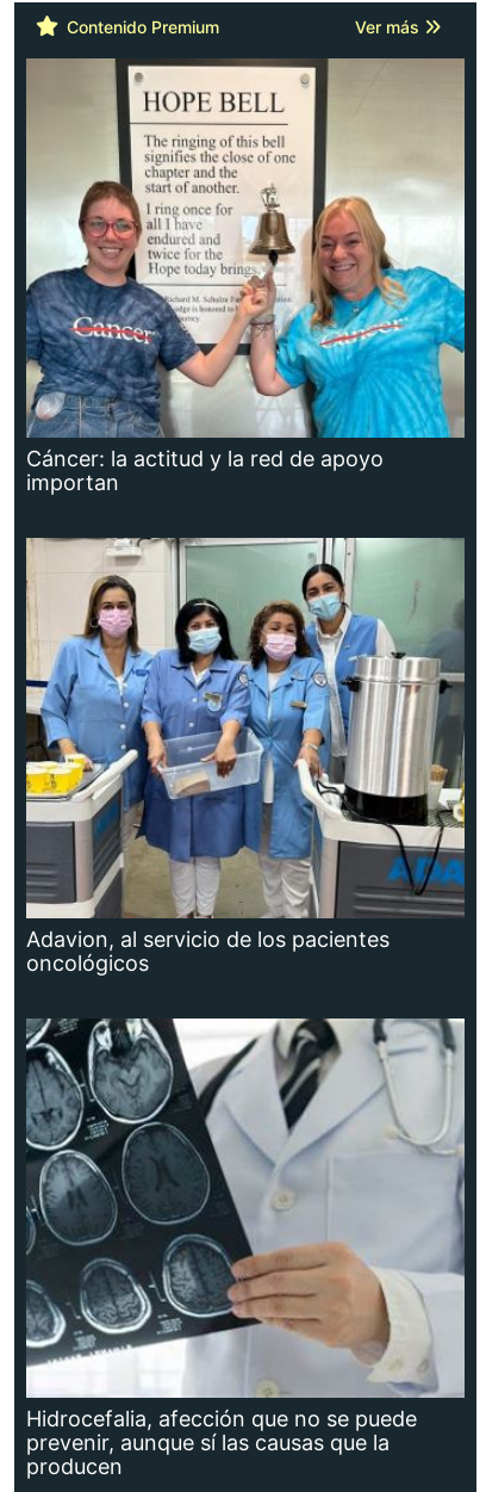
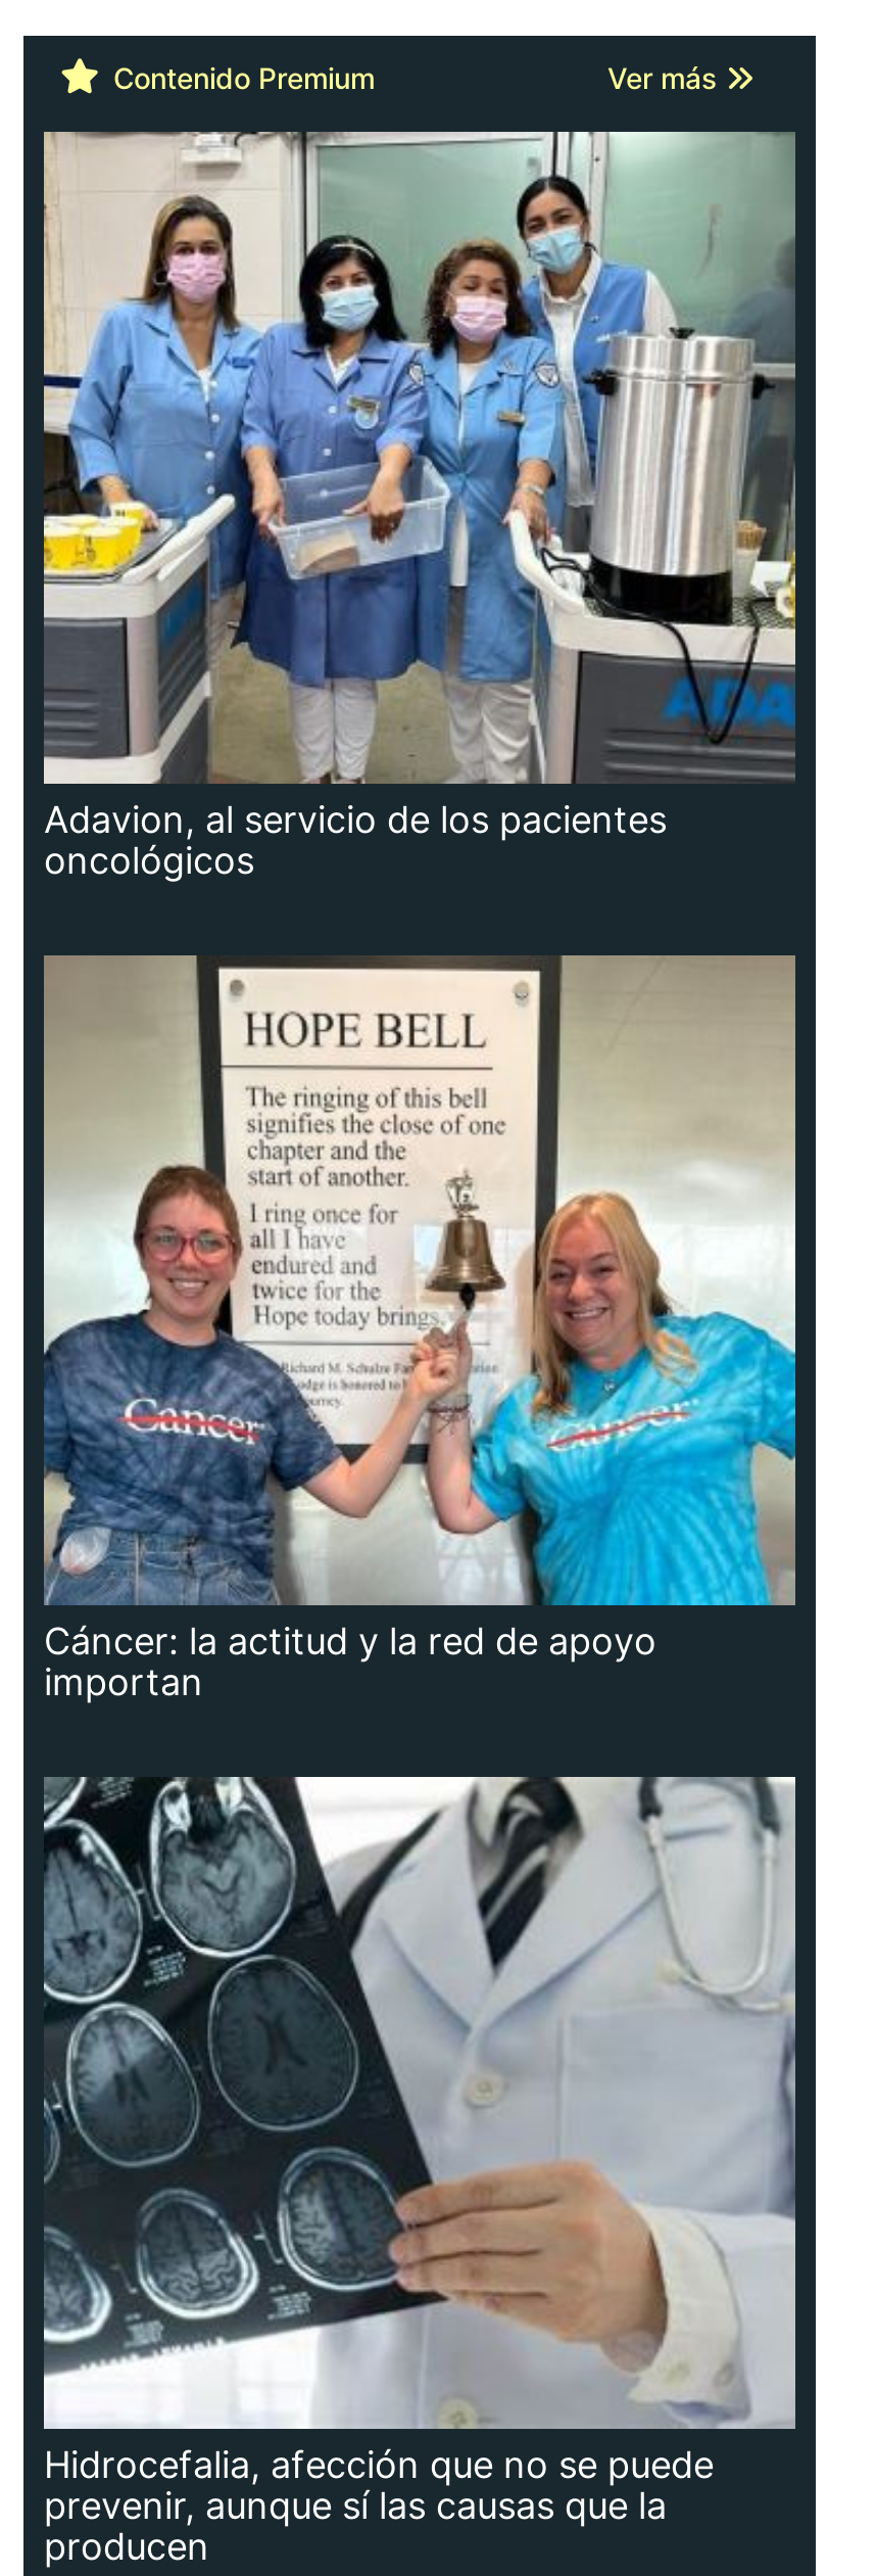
moved [24,58,467,495] -> [40,955,799,1703]: [image] | Cáncer: la actitud y la red de apoyo | importan
moved [25,537,466,975] -> [42,130,797,880]: [image] | Adavion, al servicio de los pacientes | oncológicos

